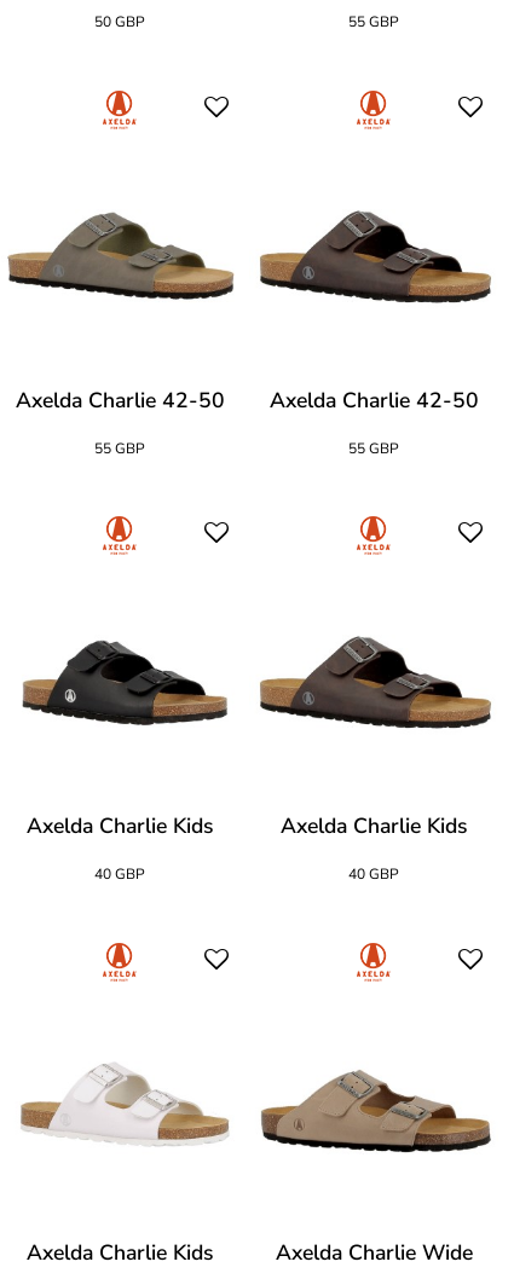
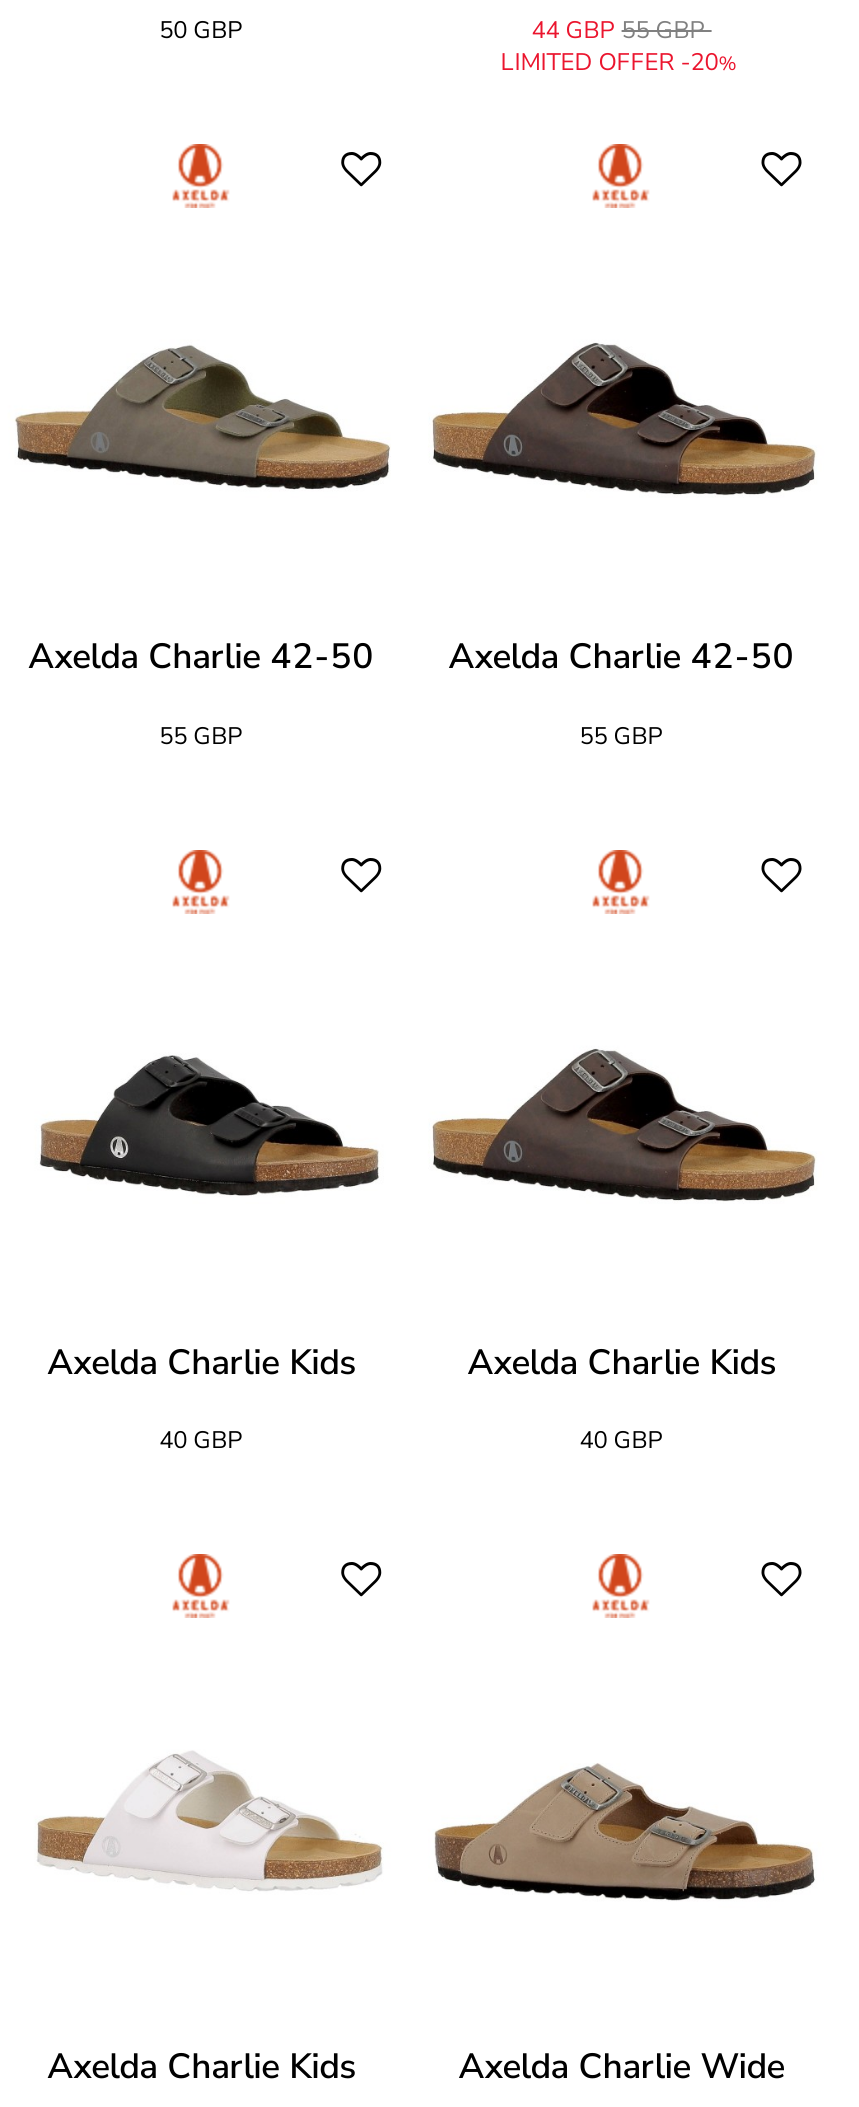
[349,12,399,31] 55 GBP -> [501,15,737,79] 44 GBP 55 GBP | LIMITED OFFER -20%

